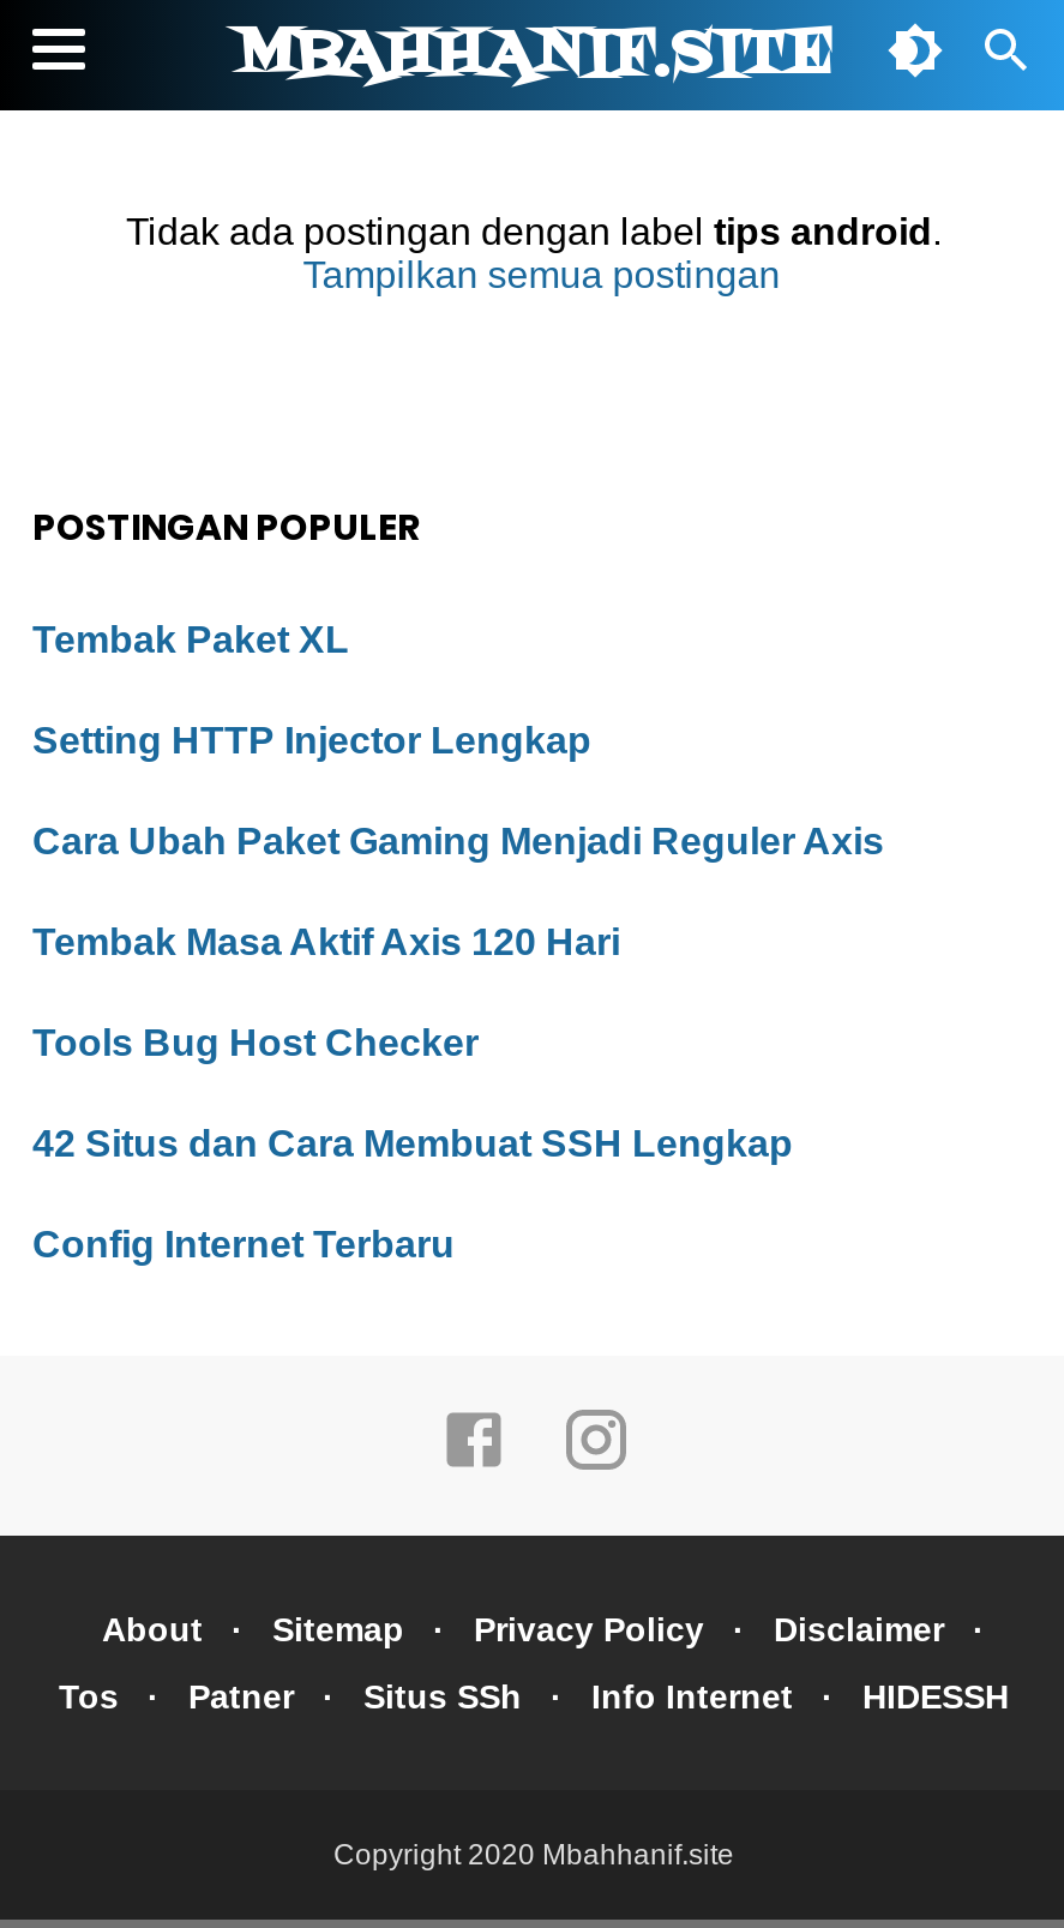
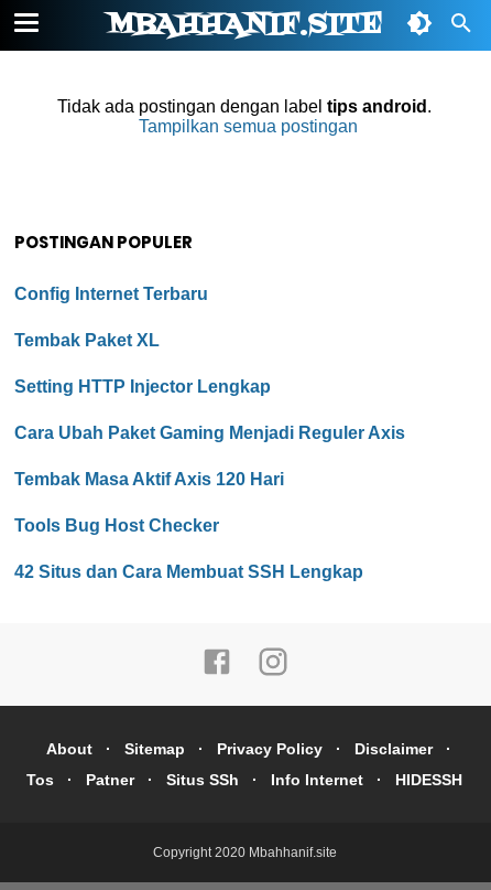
moved [32,618,884,1163] -> [14,330,405,581]: Tembak Paket XL | Setting HTTP Injector Lengkap | Cara Ubah Paket Gaming Menjadi Reguler Axis | Tembak Masa Aktif Axis 120 Hari | Tools Bug Host Checker | 42 Situs dan Cara Membuat SSH Lengkap
moved [32,1223,455,1264] -> [14,284,208,303]: Config Internet Terbaru

